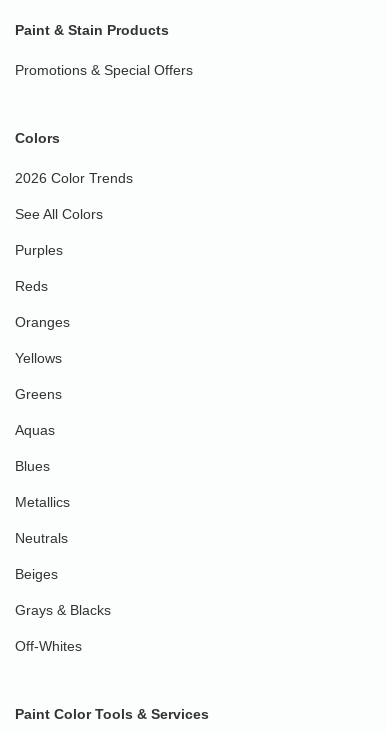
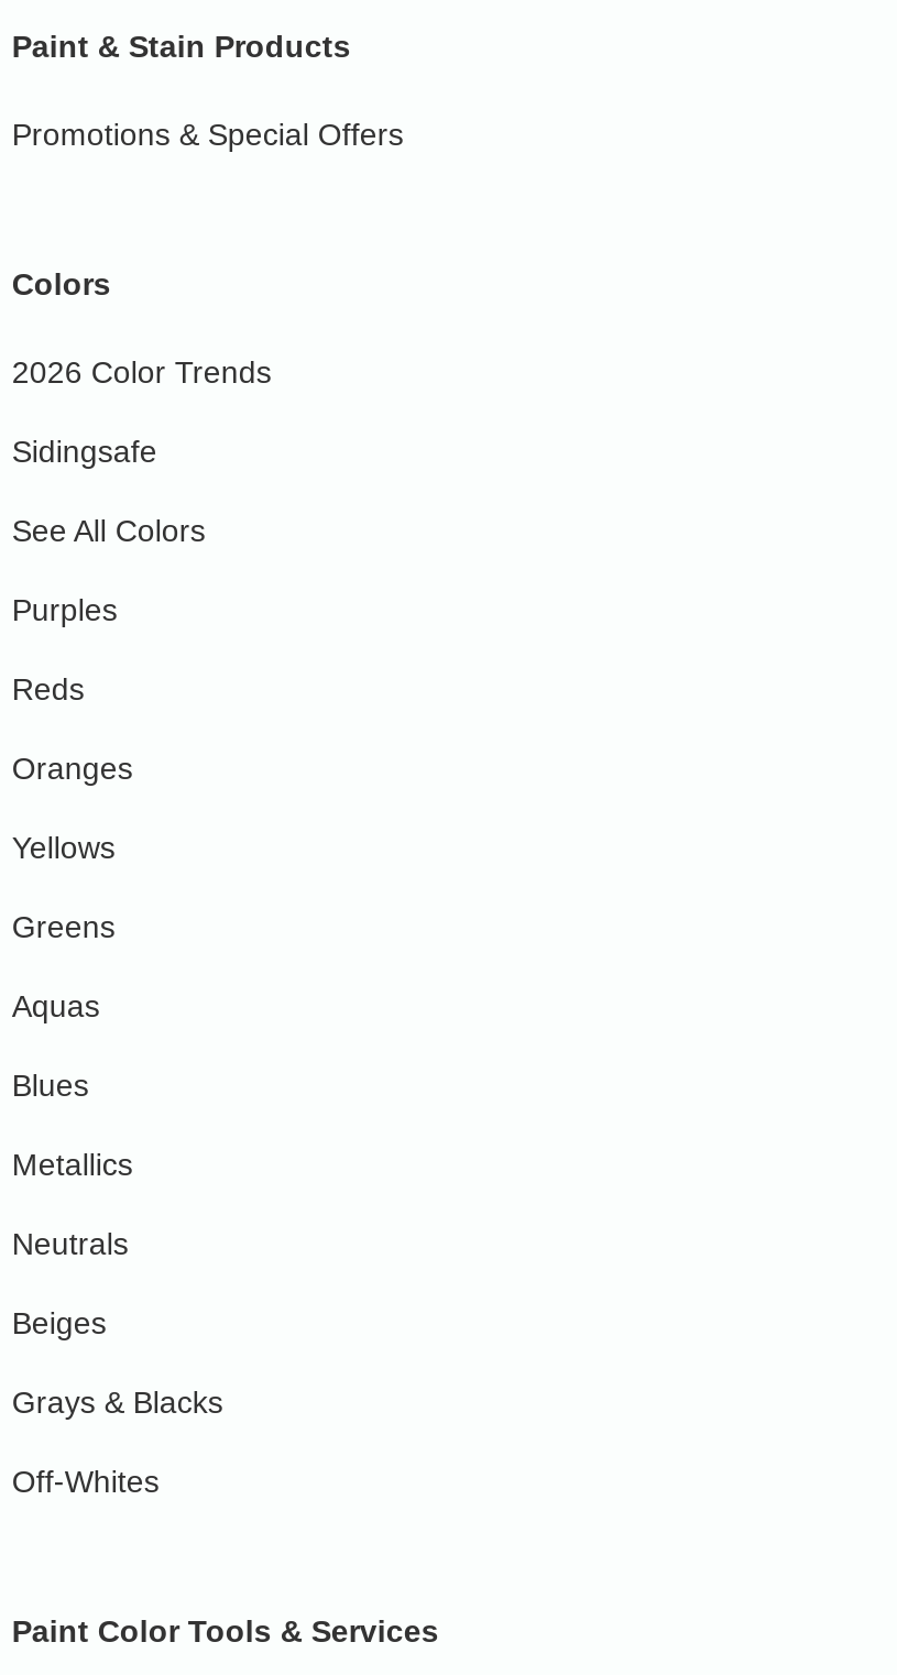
none -> [12,434,157,470] Sidingsafe

